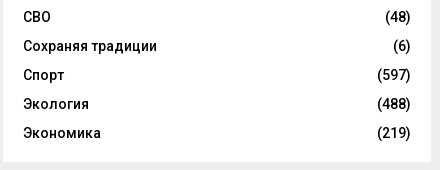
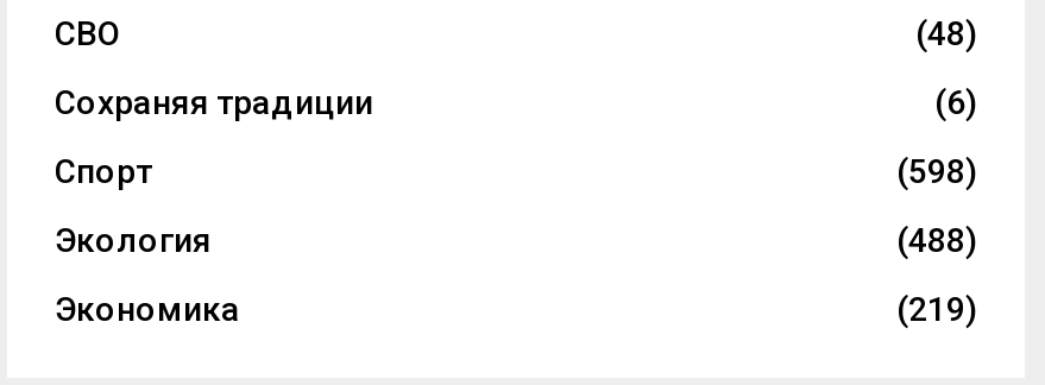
[377,67,411,83] (597) -> [896,153,977,191] (598)

